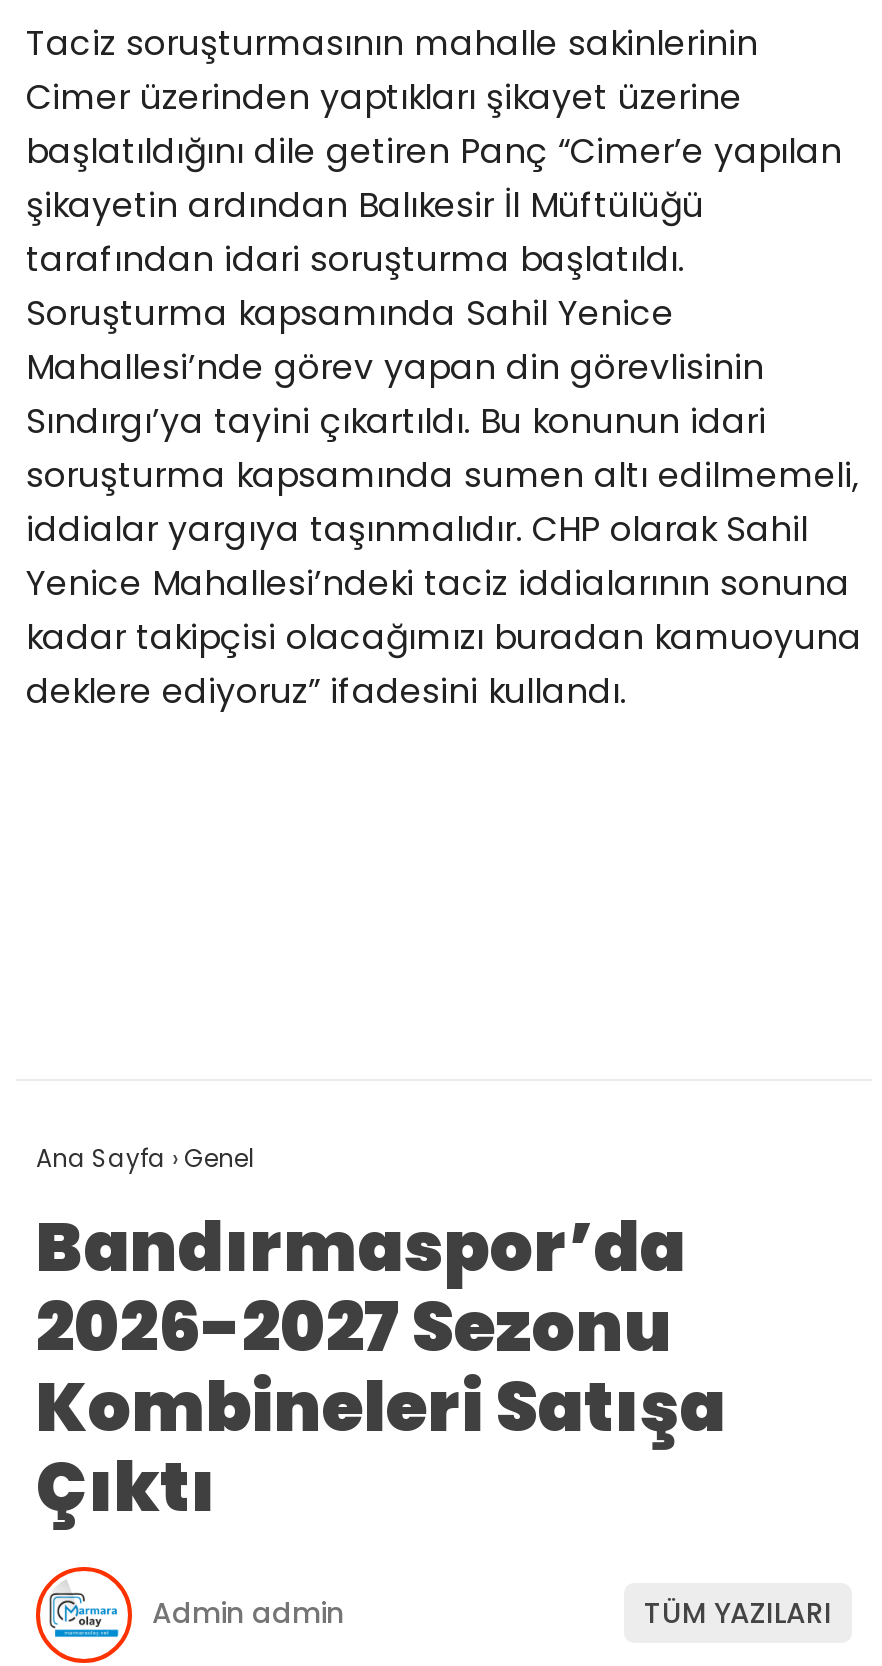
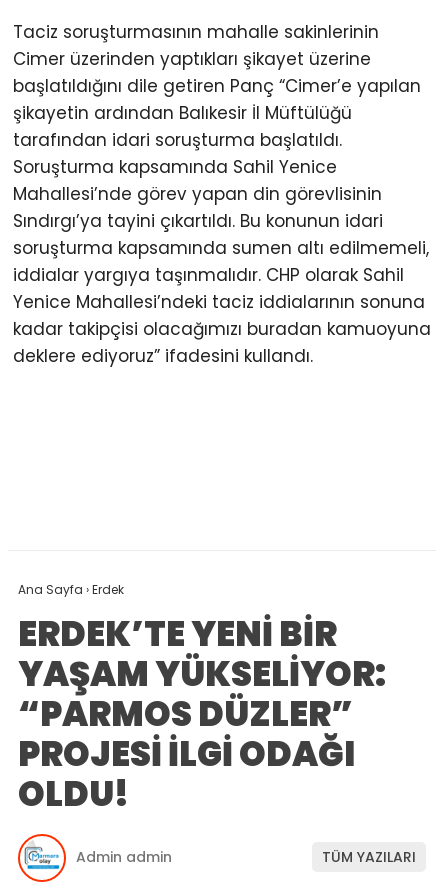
[36,1141,726,1535] Ana Sayfa › Genel | Bandırmaspor’da | 2026-2027 Sezonu | Kombineleri Satışa | Çıktı -> [18,581,386,818] Ana Sayfa › Erdek | ERDEK’TE YENİ BİR | YAŞAM YÜKSELİYOR: | “PARMOS DÜZLER” | PROJESİ İLGİ ODAĞI | OLDU!

